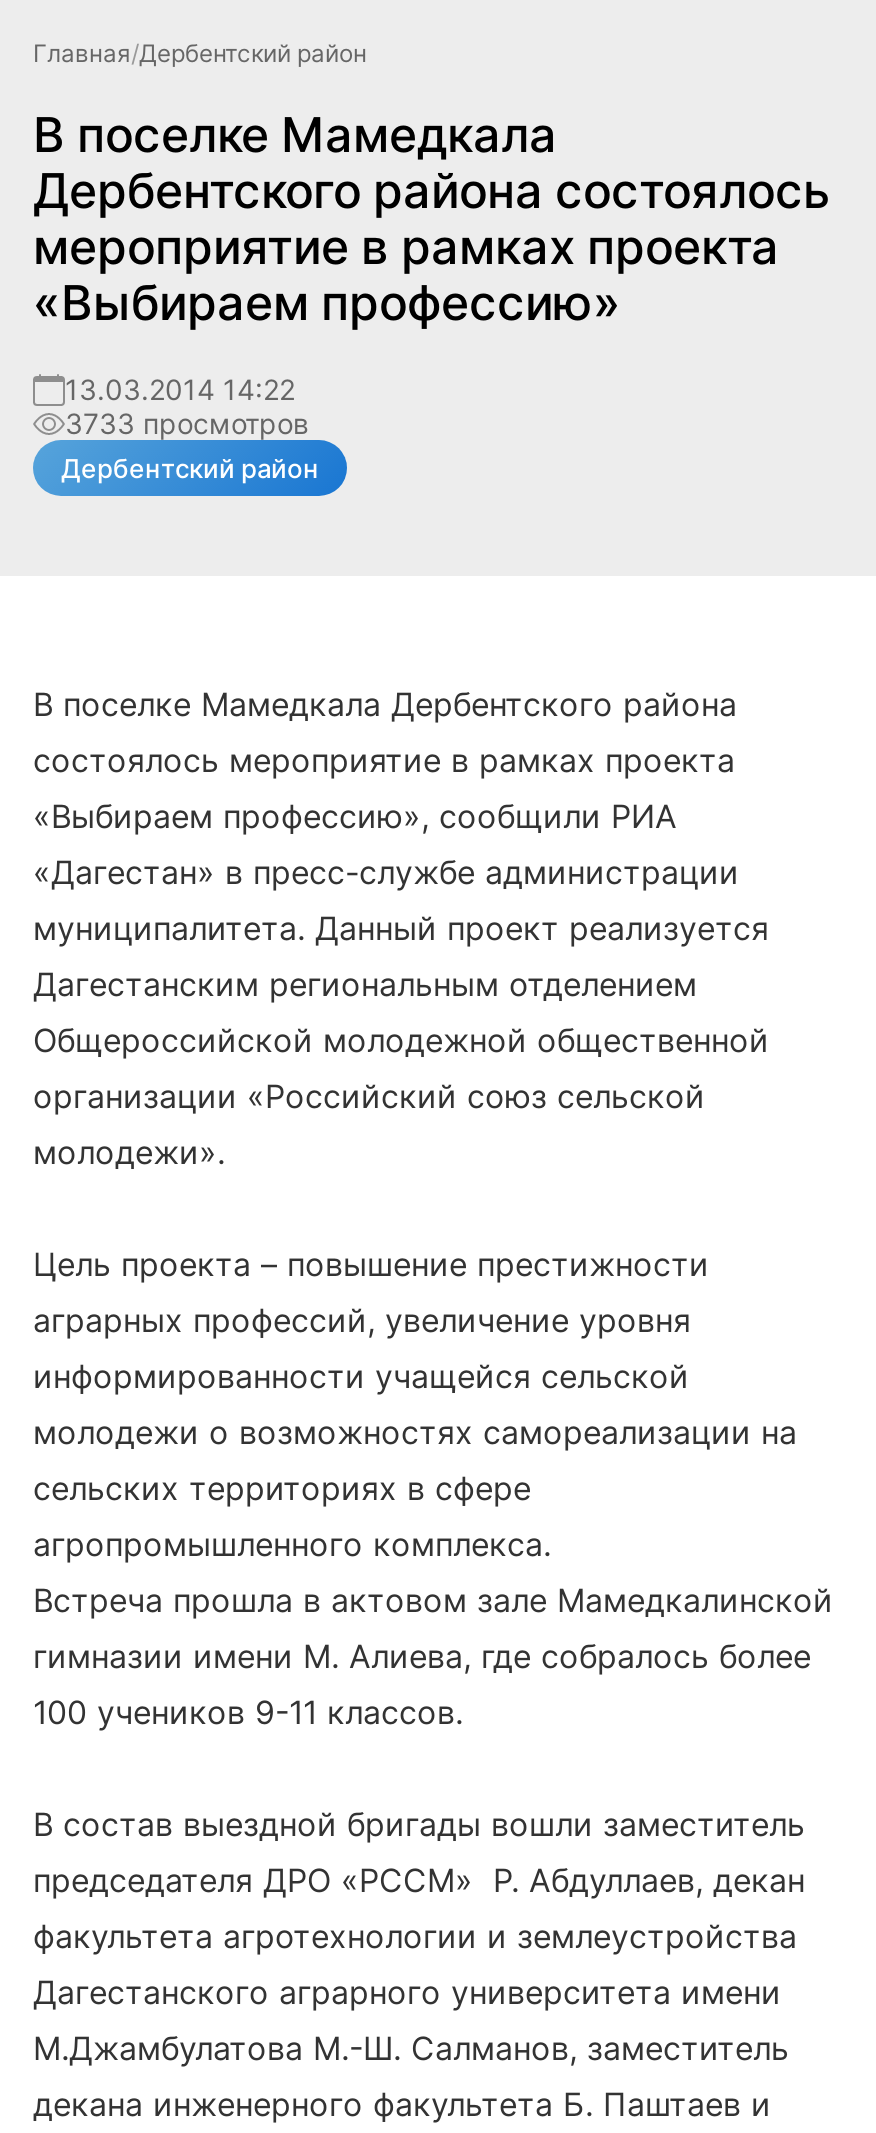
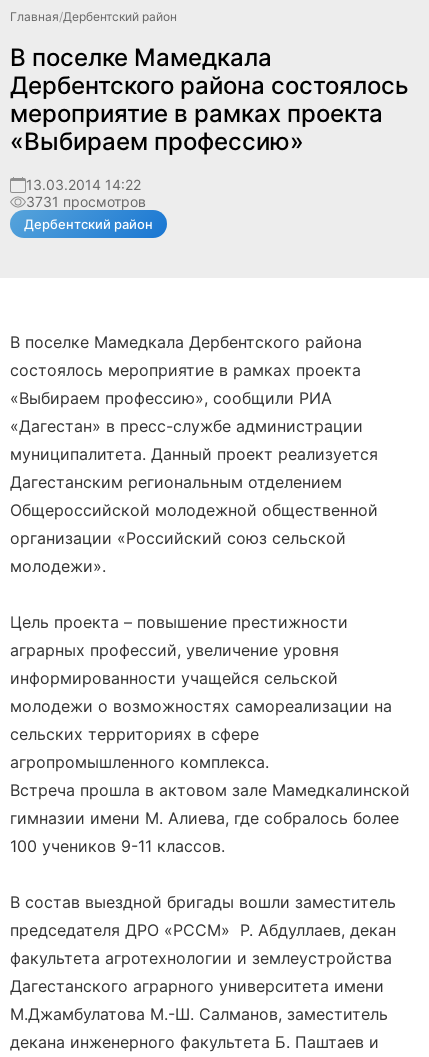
[65,406,309,440] 3733 просмотров -> [26,193,146,210] 3731 просмотров

